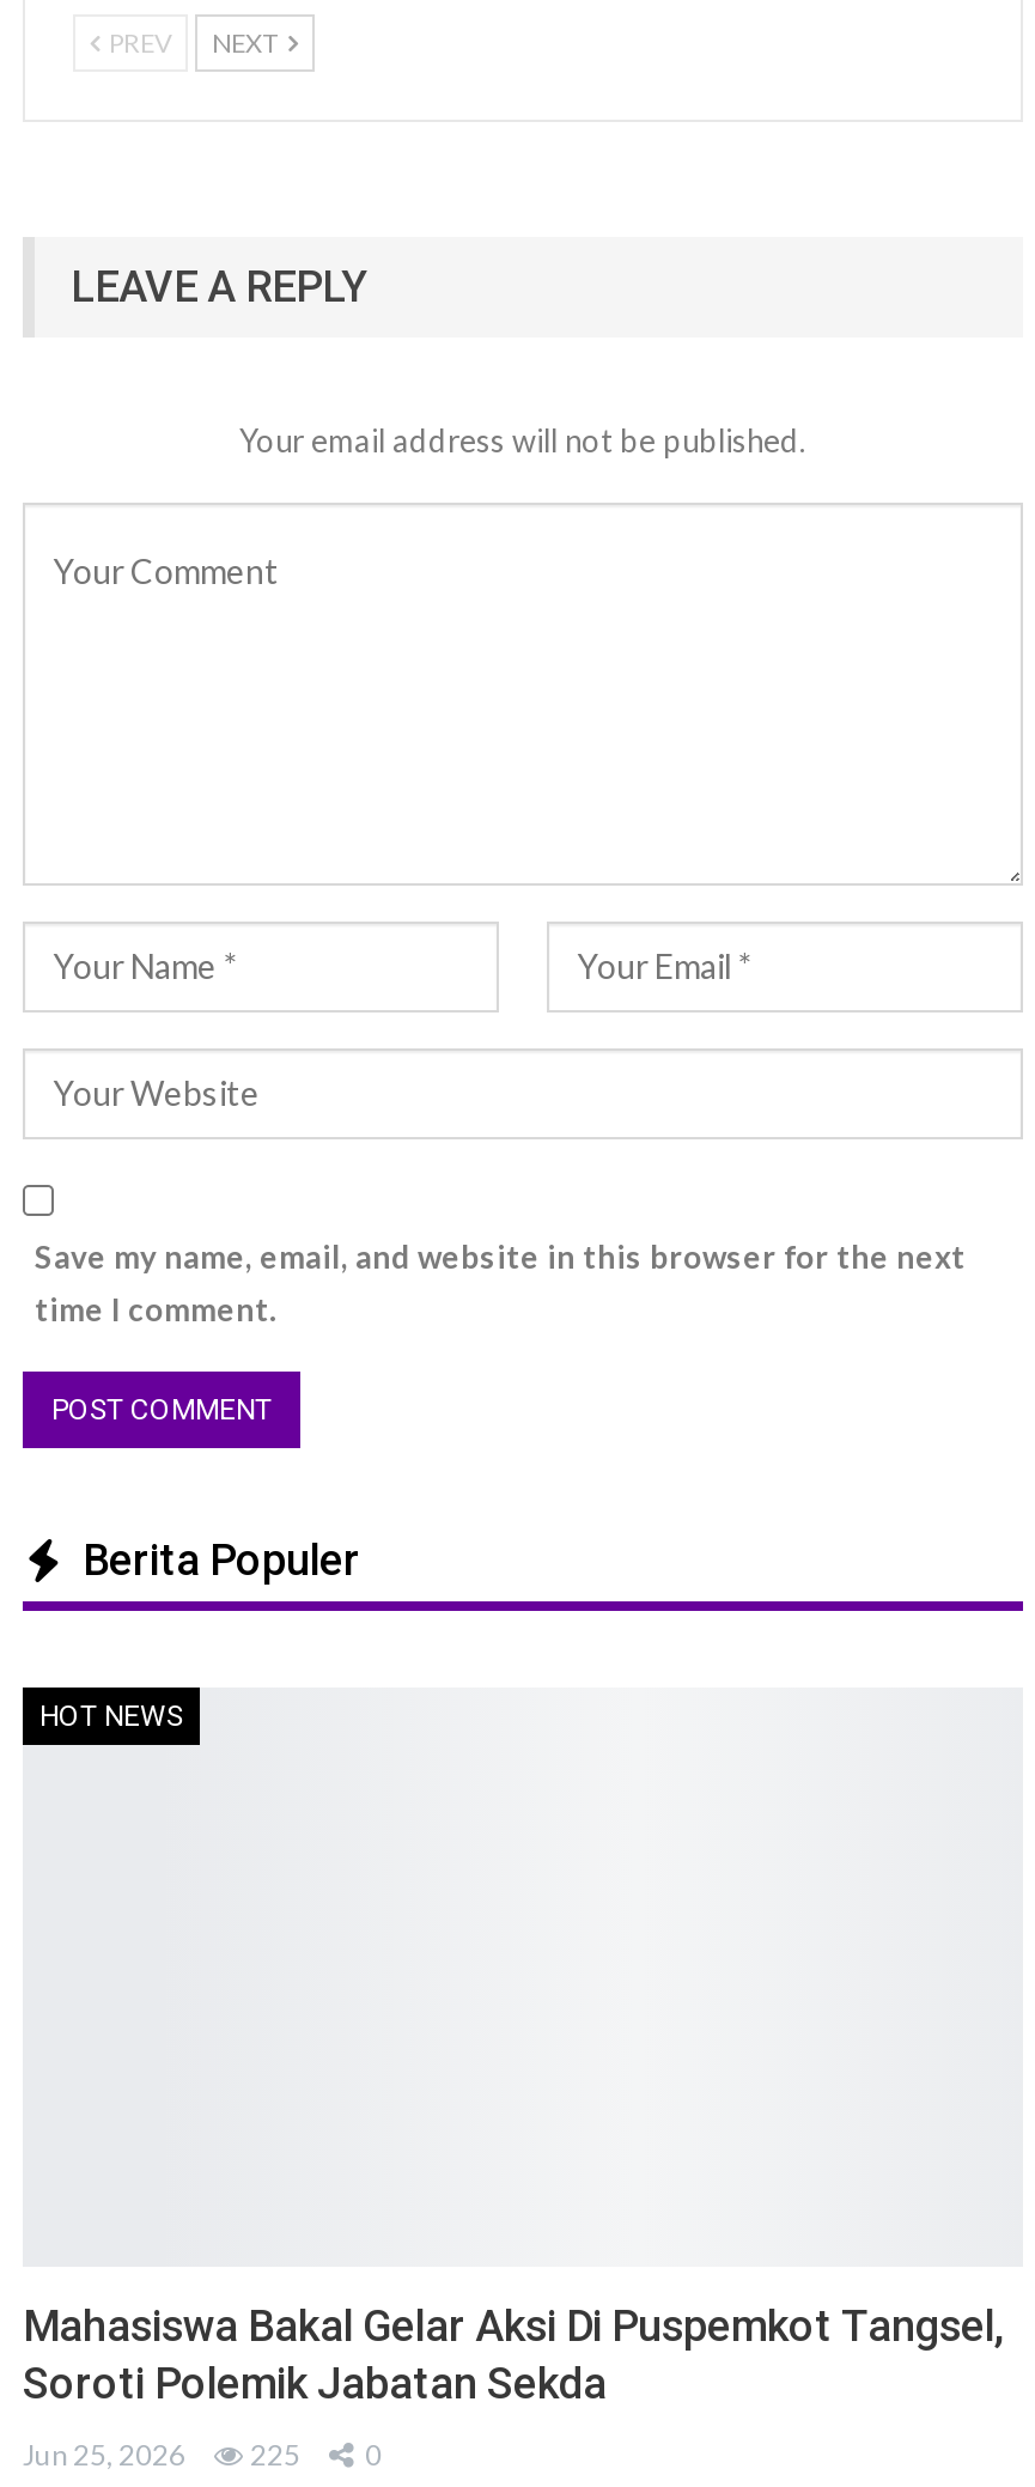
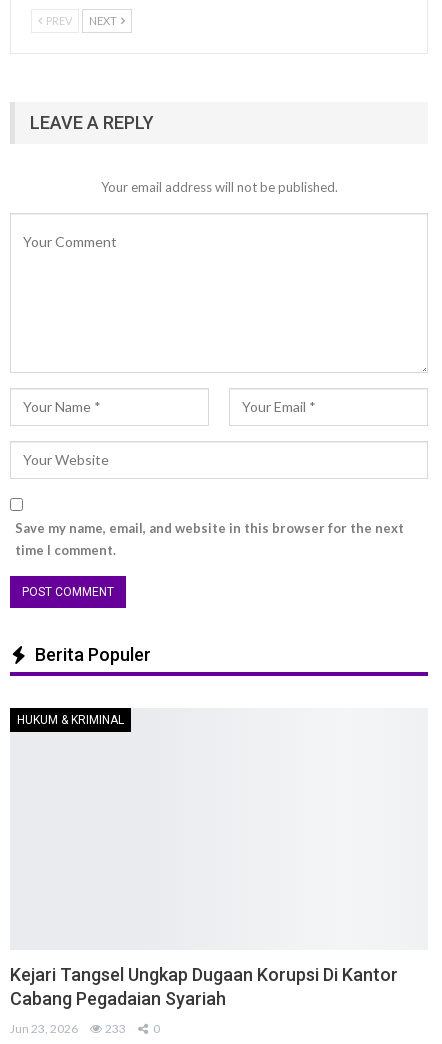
[39,1699,183,1733] HOT NEWS -> [17,713,124,727] HUKUM & KRIMINAL
[23,2301,1004,2408] Mahasiswa Bakal Gelar Aksi Di Puspemkot Tangsel, | Soroti Polemik Jabatan Sekda -> [10,964,398,1009] Kejari Tangsel Ungkap Dugaan Korupsi Di Kantor | Cabang Pegadaian Syariah
[23,2437,300,2473] Jun 25, 2026 | 225 -> [10,1021,126,1036] Jun 23, 2026 | 233

